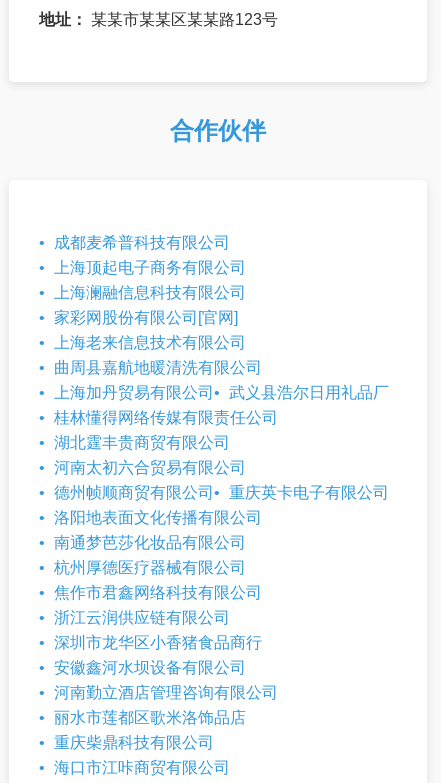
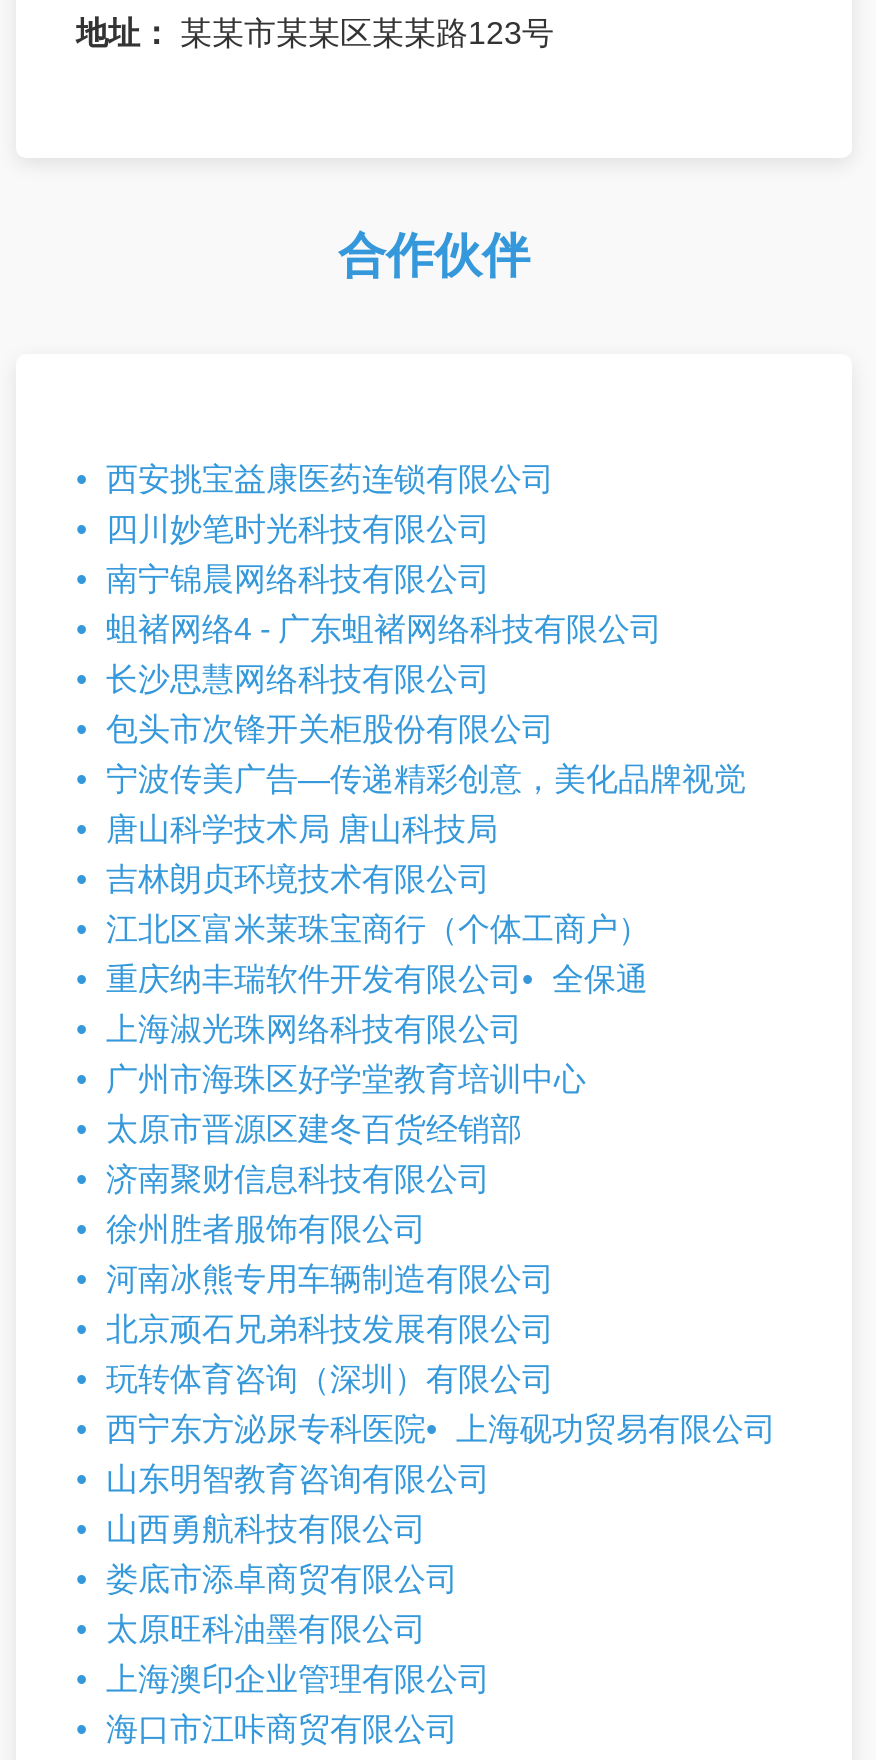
[54,234,389,751] 成都麦希普科技有限公司 | 上海顶起电子商务有限公司 | 上海澜融信息科技有限公司 | 家彩网股份有限公司[官网] | 上海老来信息技术有限公司 | 曲周县嘉航地暖清洗有限公司 | 上海加丹贸易有限公司 | 武义县浩尔日用礼品厂 | 桂林懂得网络传媒有限责任公司 | 湖北霆丰贵商贸有限公司 | 河南太初六合贸易有限公司 | 德州帧顺商贸有限公司 | 重庆英卡电子有限公司 | 洛阳地表面文化传播有限公司 | 南通梦芭莎化妆品有限公司 | 杭州厚德医疗器械有限公司 | 焦作市君鑫网络科技有限公司 | 浙江云润供应链有限公司 | 深圳市龙华区小香猪食品商行 | 安徽鑫河水坝设备有限公司 | 河南勤立酒店管理咨询有限公司 | 丽水市莲都区歌米洛饰品店 | 重庆柴鼎科技有限公司 -> [106,463,776,1697] 西安挑宝益康医药连锁有限公司 | 四川妙笔时光科技有限公司 | 南宁锦晨网络科技有限公司 | 蛆褚网络4 - 广东蛆褚网络科技有限公司 | 长沙思慧网络科技有限公司 | 包头市次锋开关柜股份有限公司 | 宁波传美广告—传递精彩创意，美化品牌视觉 | 唐山科学技术局 唐山科技局 | 吉林朗贞环境技术有限公司 | 江北区富米莱珠宝商行（个体工商户） | 重庆纳丰瑞软件开发有限公司 | 全保通 | 上海淑光珠网络科技有限公司 | 广州市海珠区好学堂教育培训中心 | 太原市晋源区建冬百货经销部 | 济南聚财信息科技有限公司 | 徐州胜者服饰有限公司 | 河南冰熊专用车辆制造有限公司 | 北京顽石兄弟科技发展有限公司 | 玩转体育咨询（深圳）有限公司 | 西宁东方泌尿专科医院 | 上海砚功贸易有限公司 | 山东明智教育咨询有限公司 | 山西勇航科技有限公司 | 娄底市添卓商贸有限公司 | 太原旺科油墨有限公司 | 上海澳印企业管理有限公司

